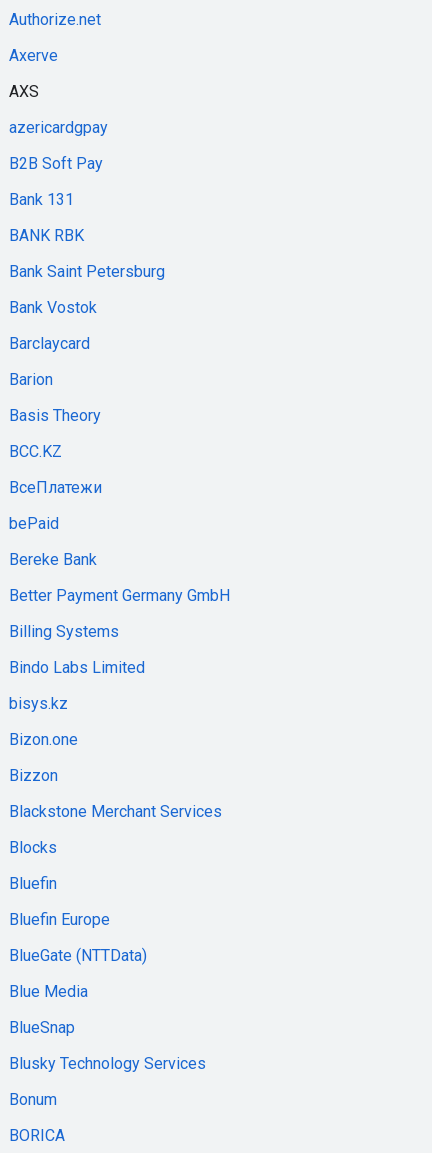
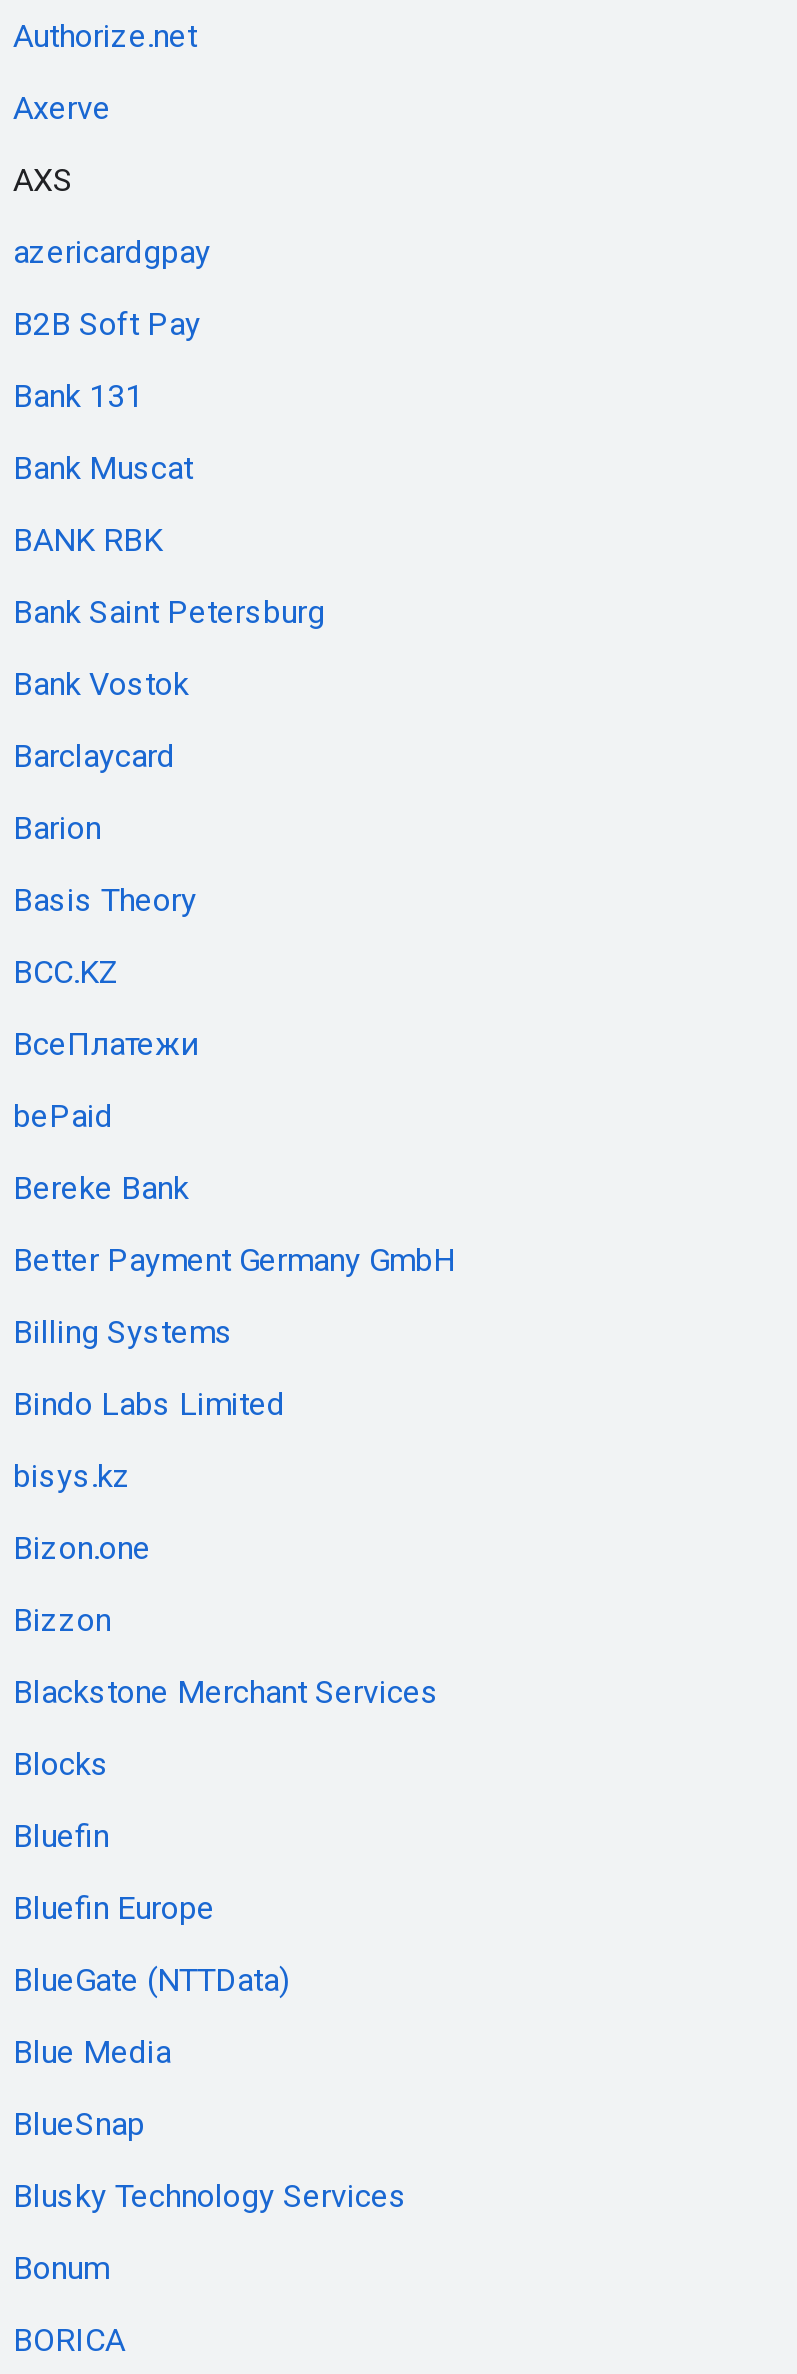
none -> [13,449,193,487] Bank Muscat

